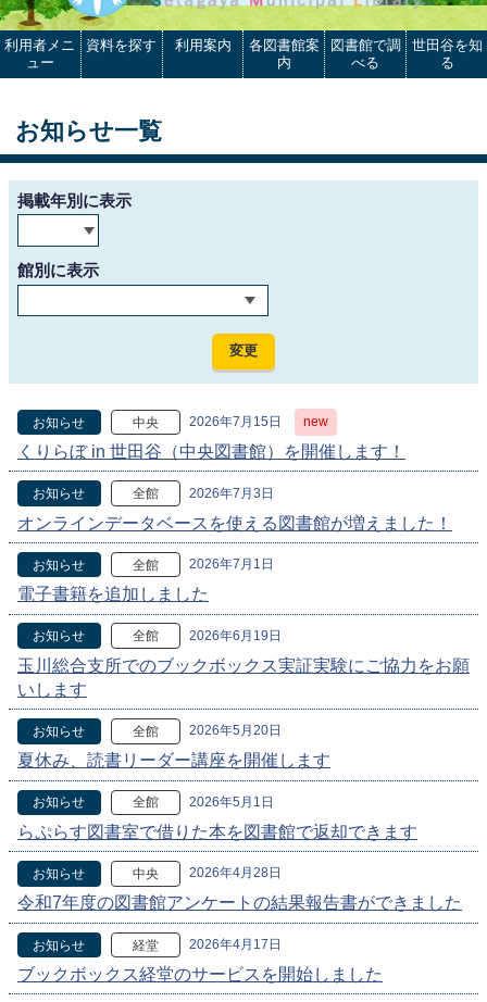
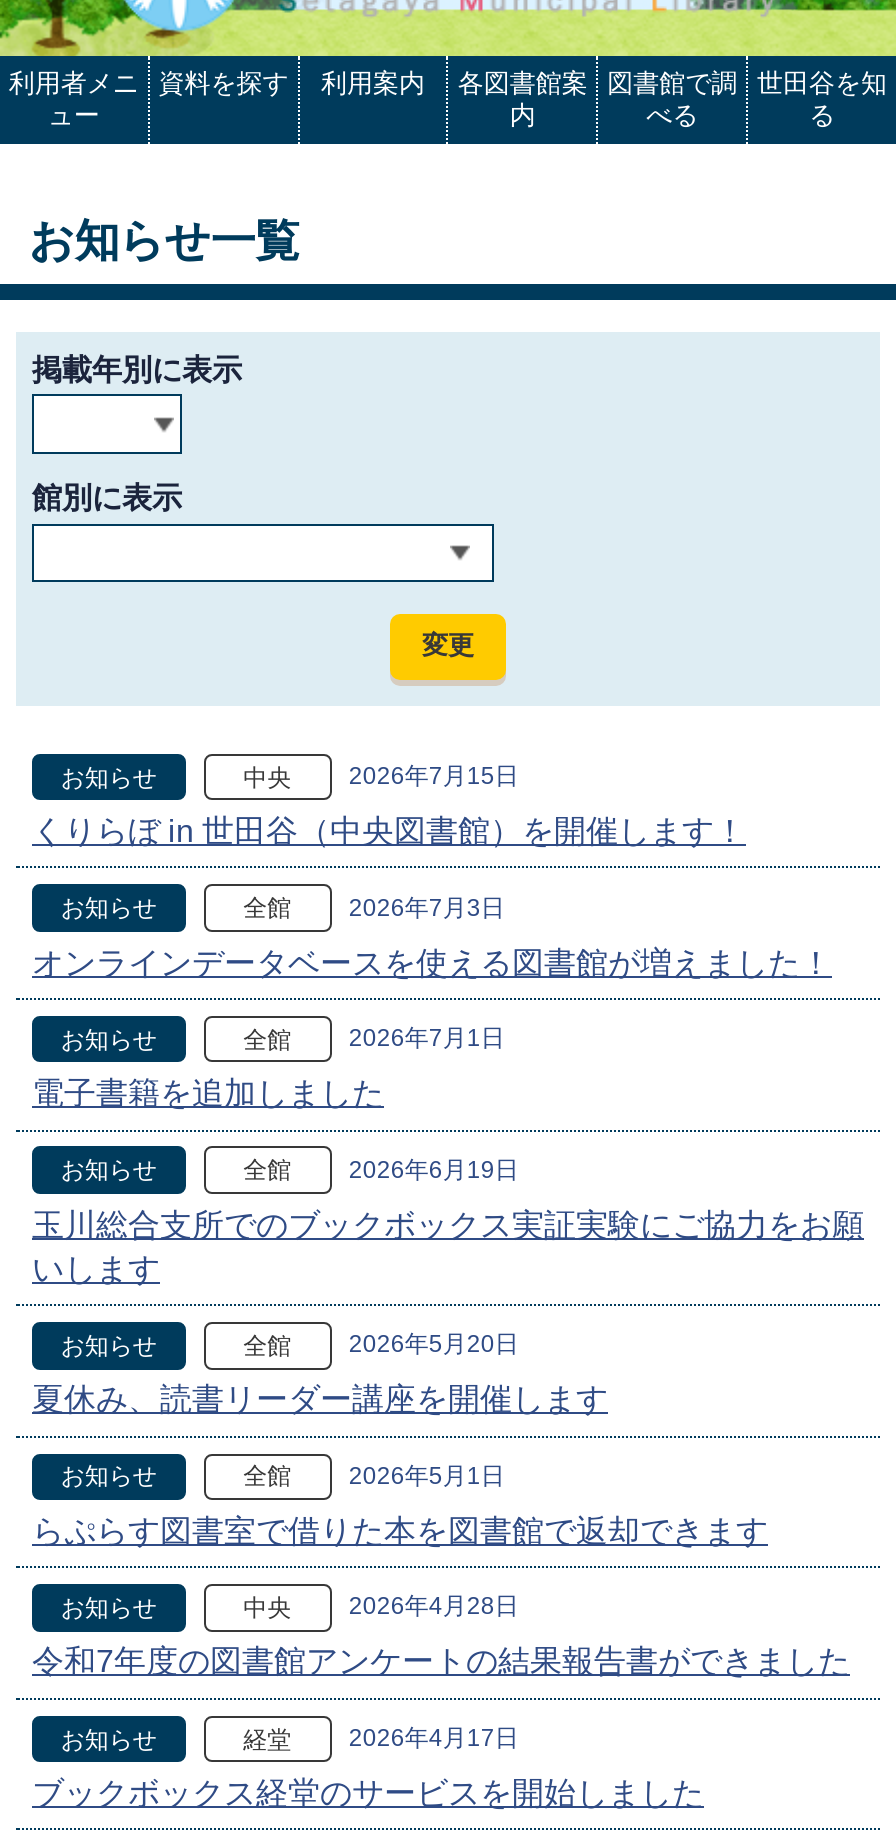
[304,414,329,429] new -> none

